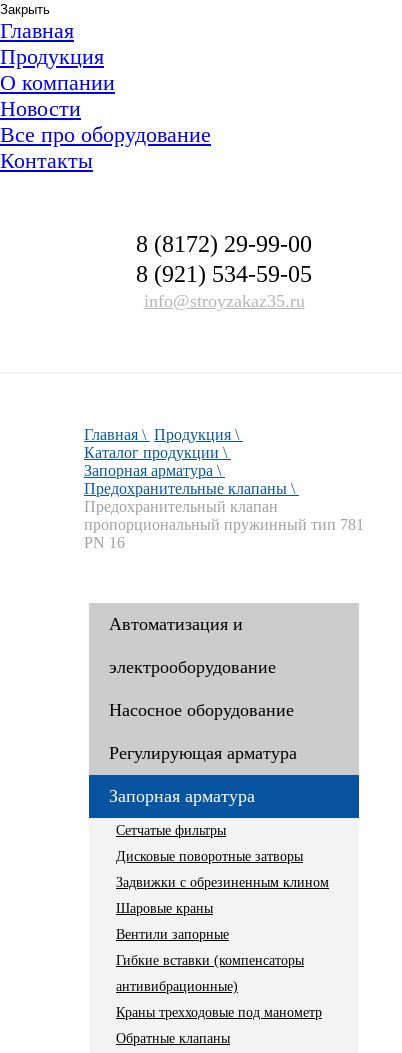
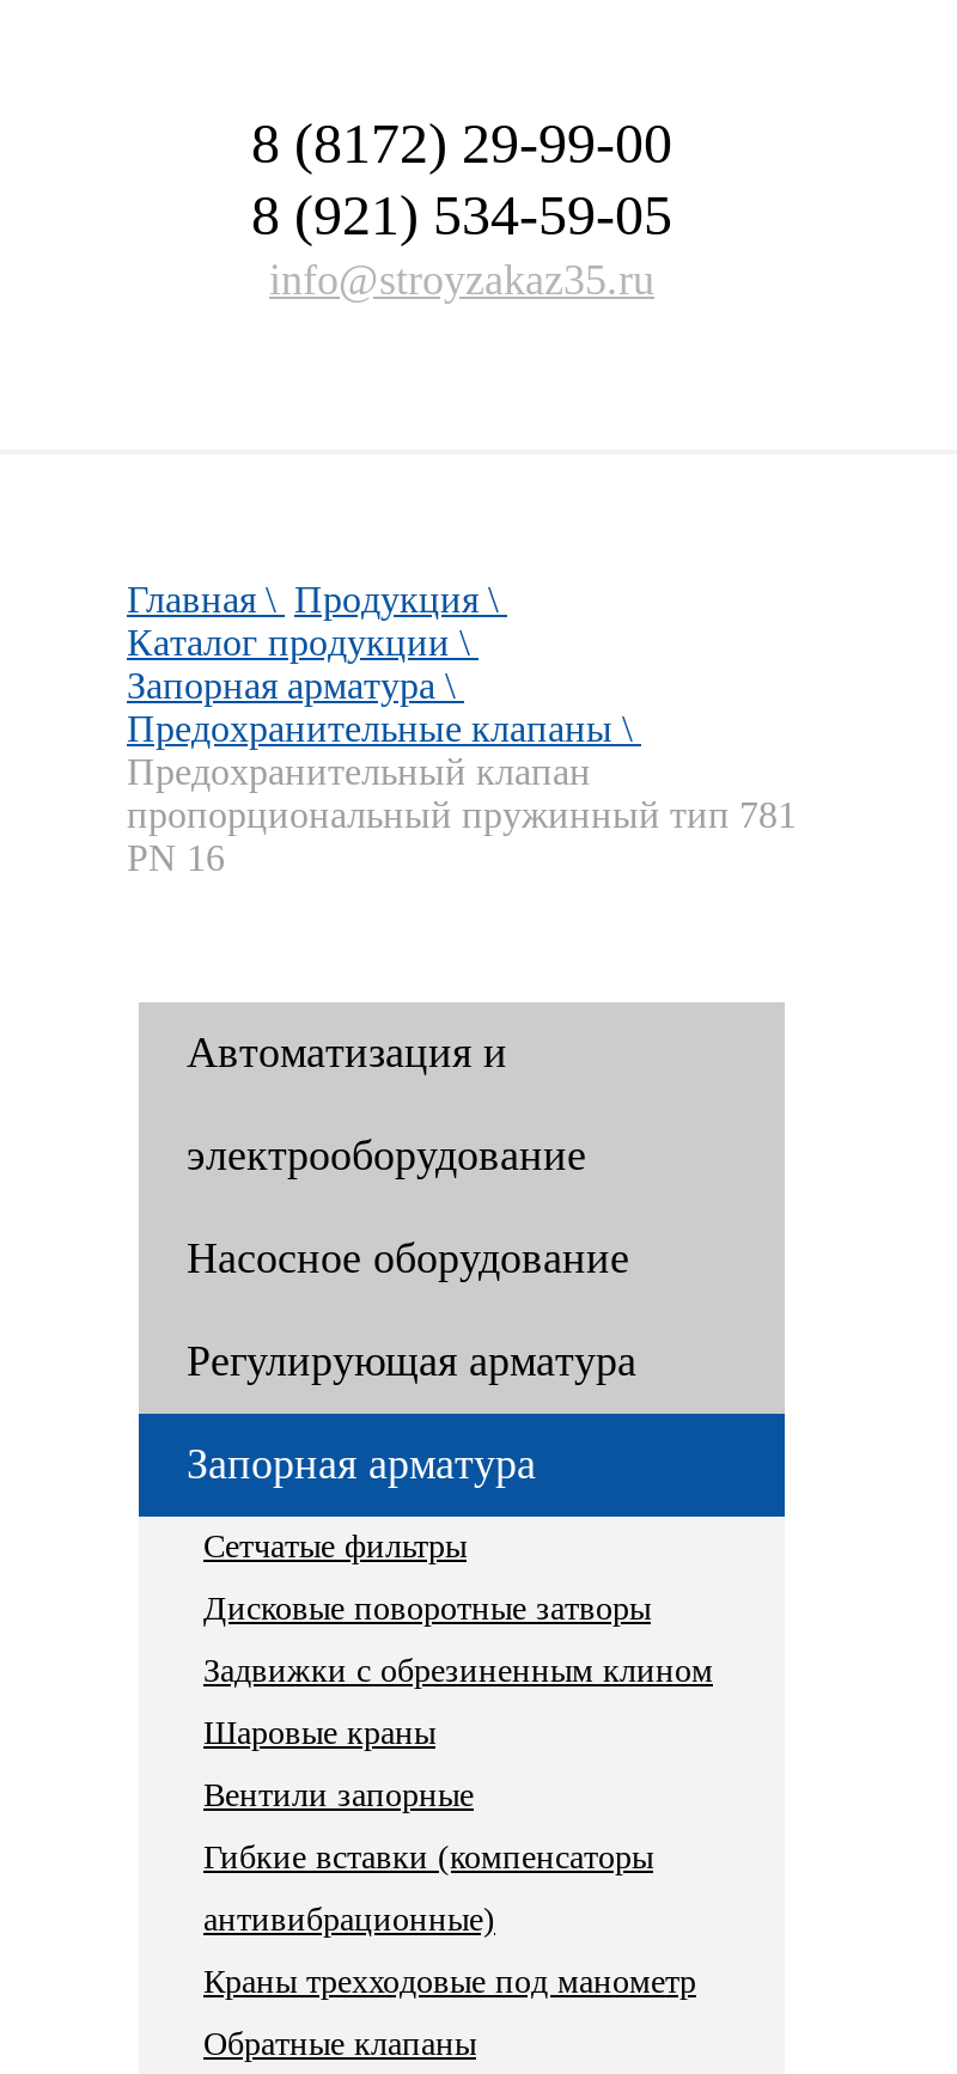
[0,2,211,173] Закрыть | Главная | Продукция | О компании | Новости | Все про оборудование | Контакты -> none

